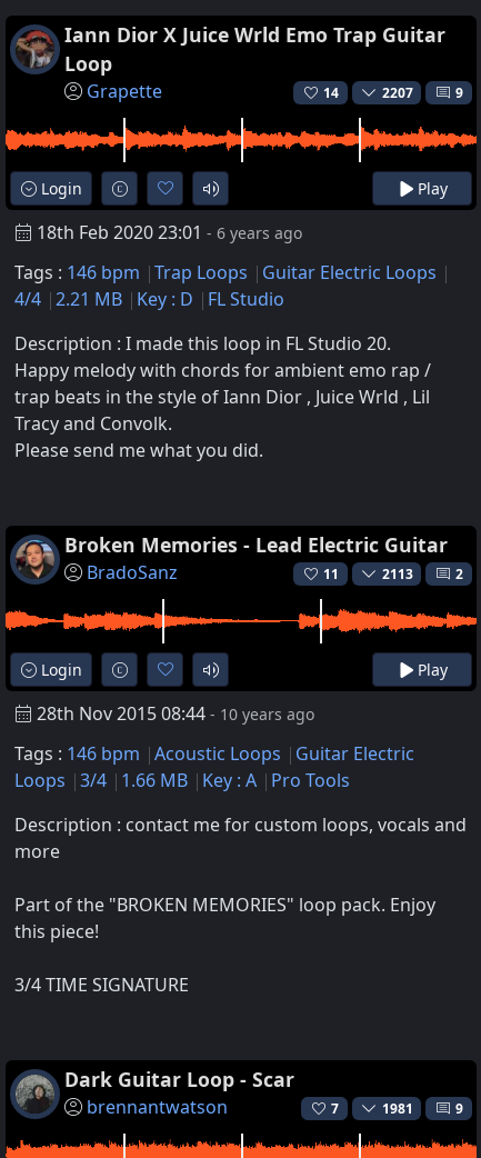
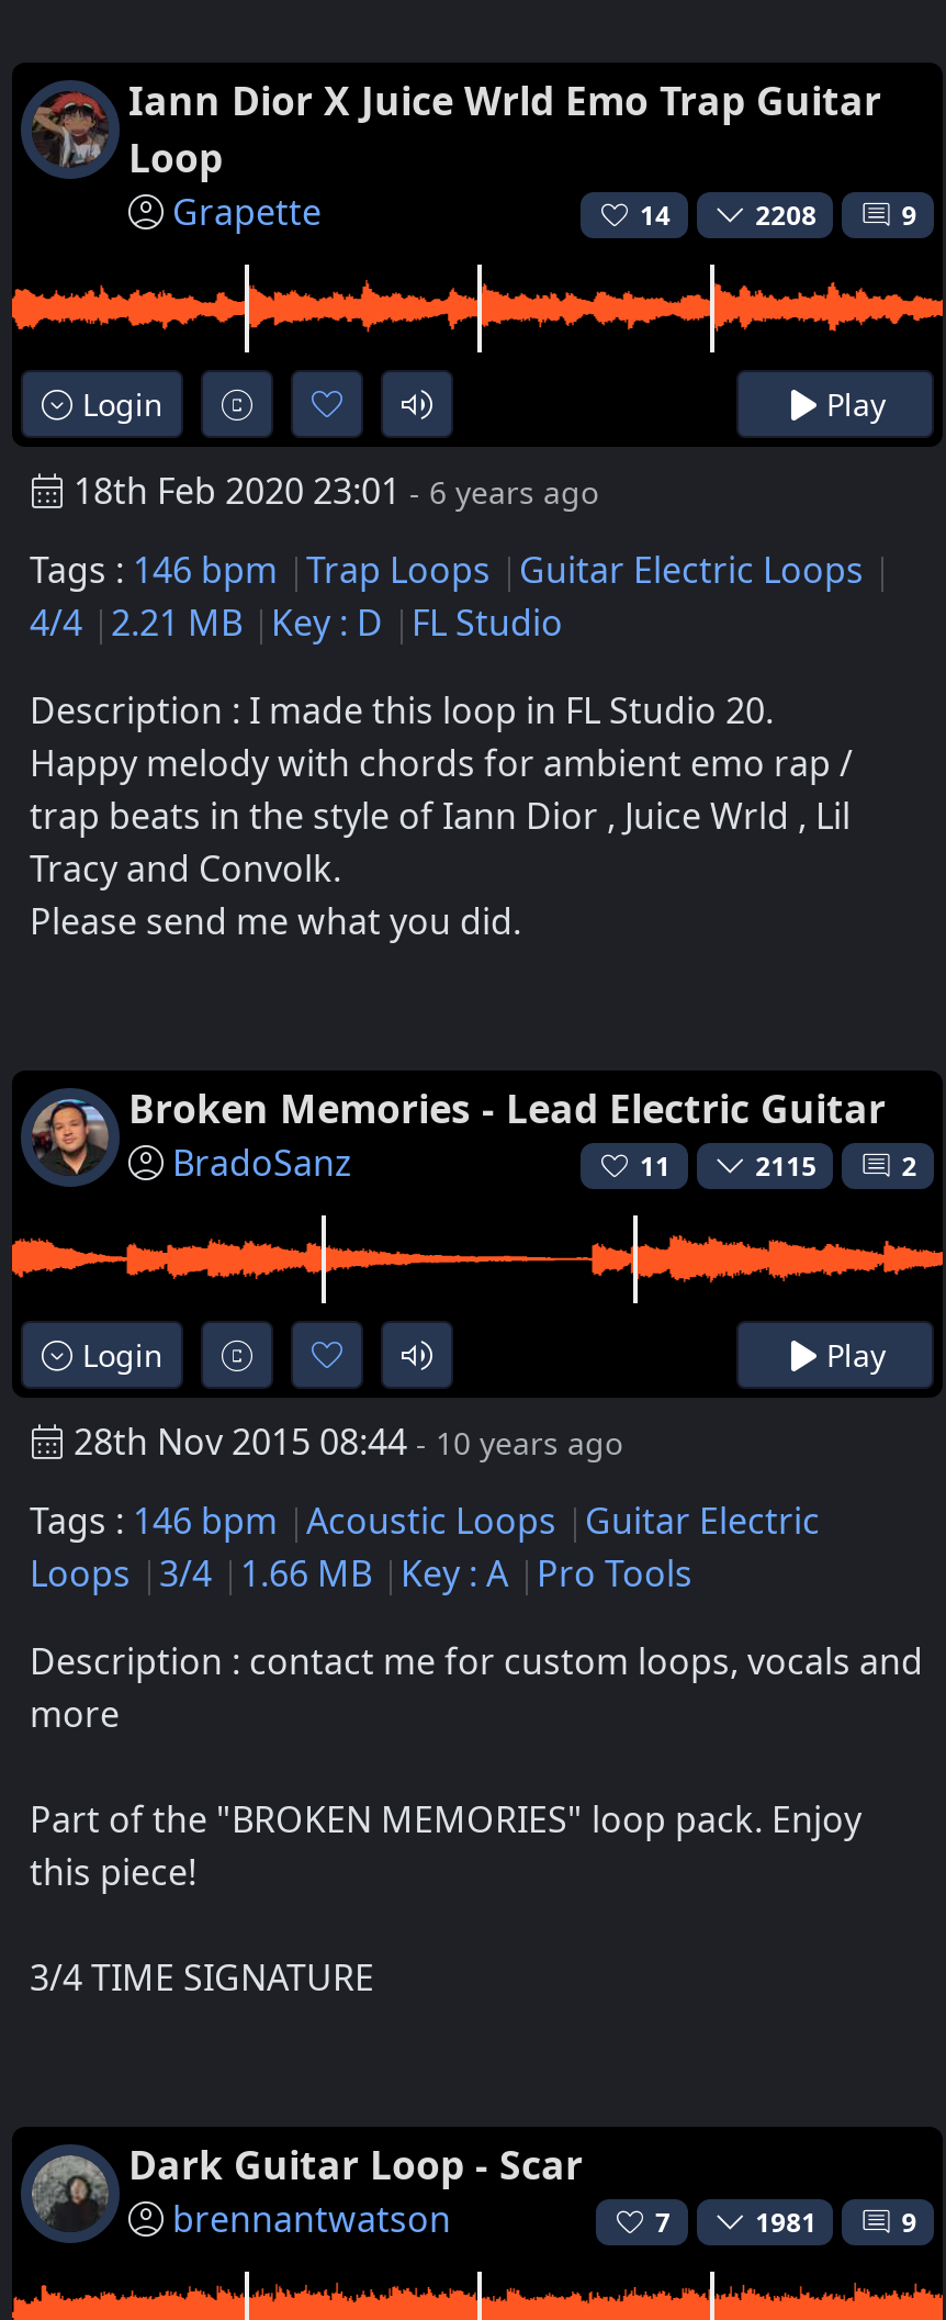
[382,83,413,102] 2207 -> [755,196,817,233] 2208
[382,564,413,583] 2113 -> [755,1147,817,1184] 2115

